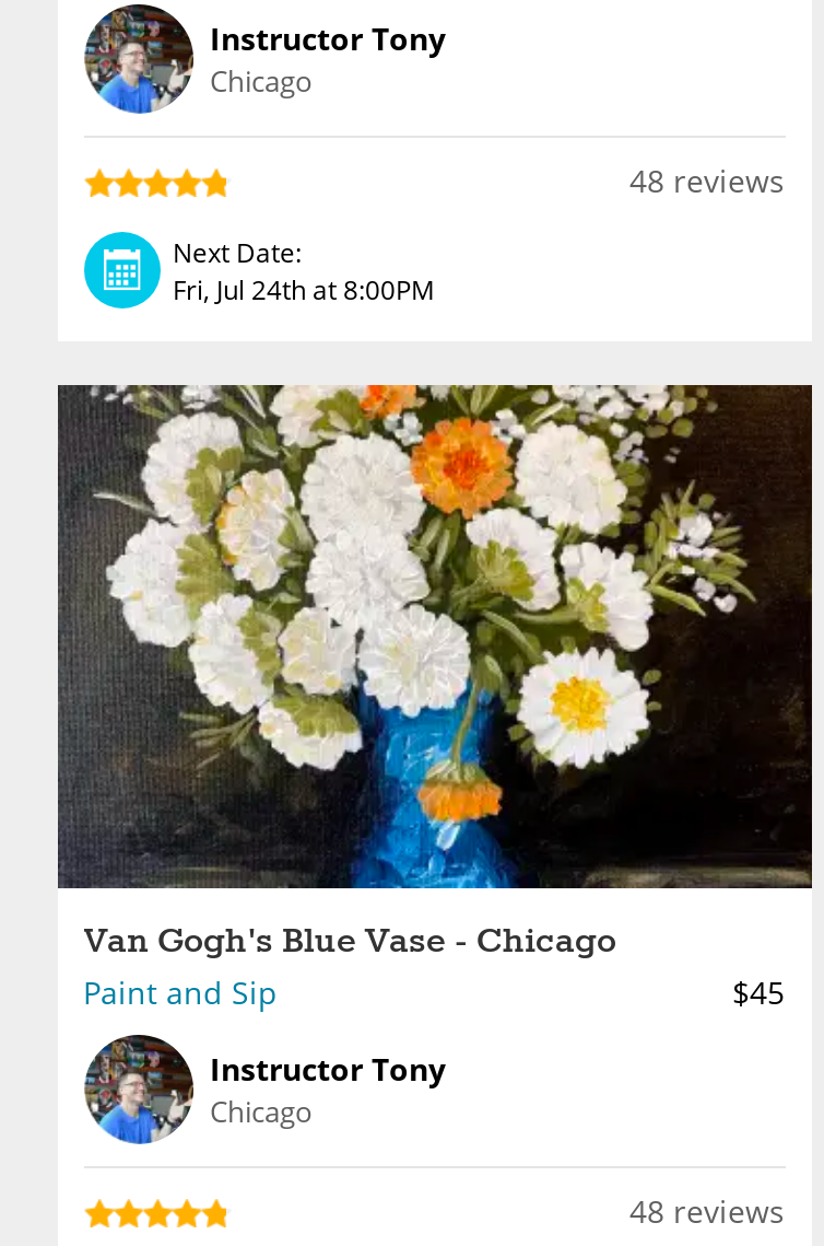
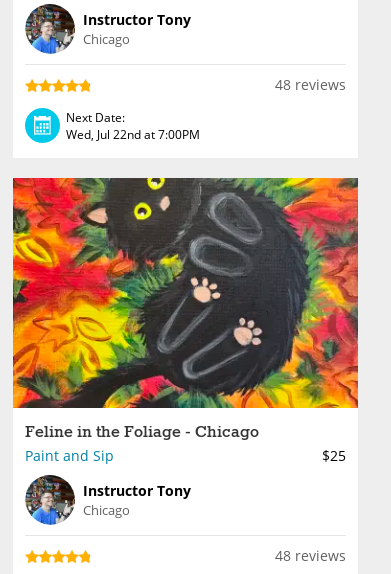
[173,270,435,307] Fri, Jul 24th at 8:00PM -> [65,125,199,142] Wed, Jul 22nd at 7:00PM
[56,383,814,965] [image] | Van Gogh's Blue Vase - Chicago -> [12,177,359,443] [image] | Feline in the Foliage - Chicago
[732,971,785,1013] $45 -> [321,446,345,465] $25

